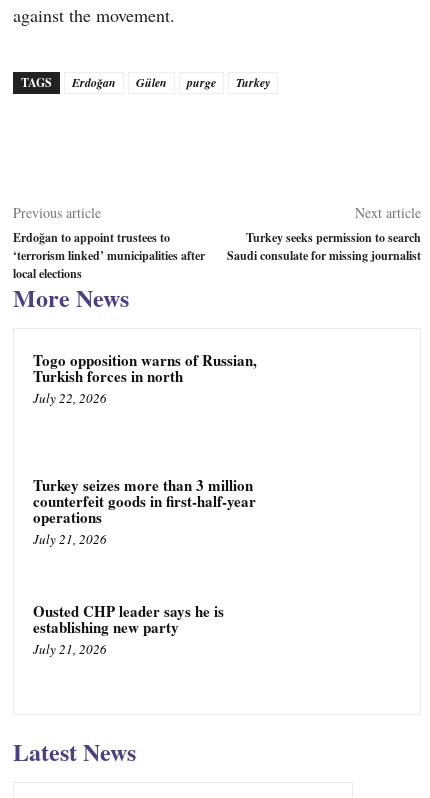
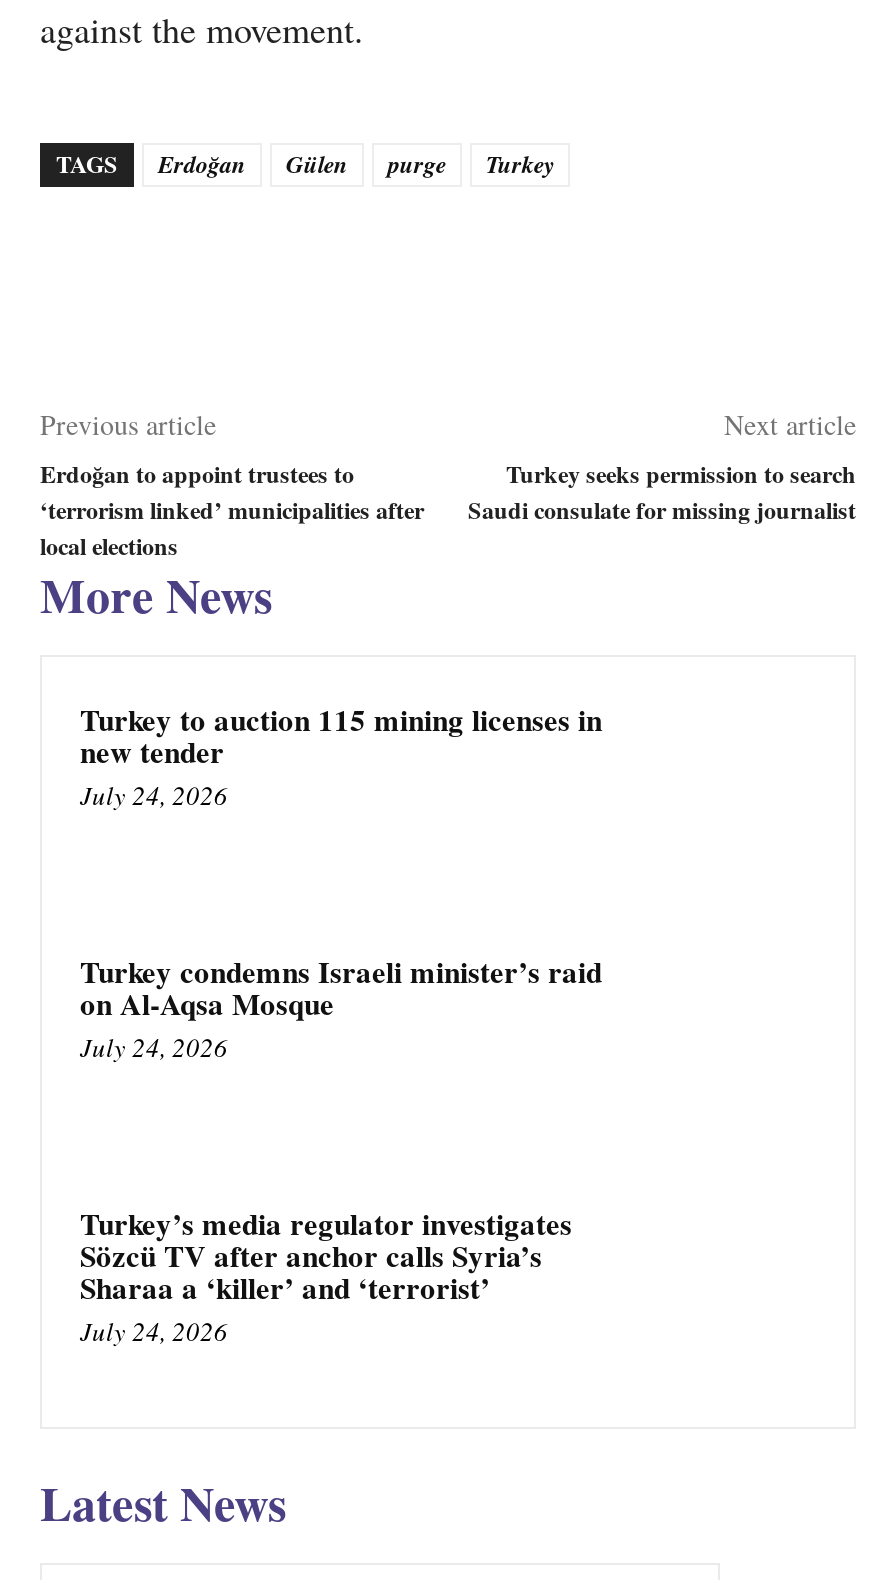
[33,349,257,407] Togo opposition warns of Russian, | Turkish forces in north | July 22, 2026 -> [80,698,602,814] Turkey to auction 115 mining licenses in | new tender | July 24, 2026
[33,474,256,548] Turkey seizes more than 3 million | counterfeit goods in first-half-year | operations | July 21, 2026 -> [80,949,602,1065] Turkey condemns Israeli minister’s raid | on Al-Aqsa Mosque | July 24, 2026
[33,600,224,658] Ousted CHP leader says he is | establishing new party | July 21, 2026 -> [80,1200,572,1348] Turkey’s media regulator investigates | Sözcü TV after anchor calls Syria’s | Sharaa a ‘killer’ and ‘terrorist’ | July 24, 2026

